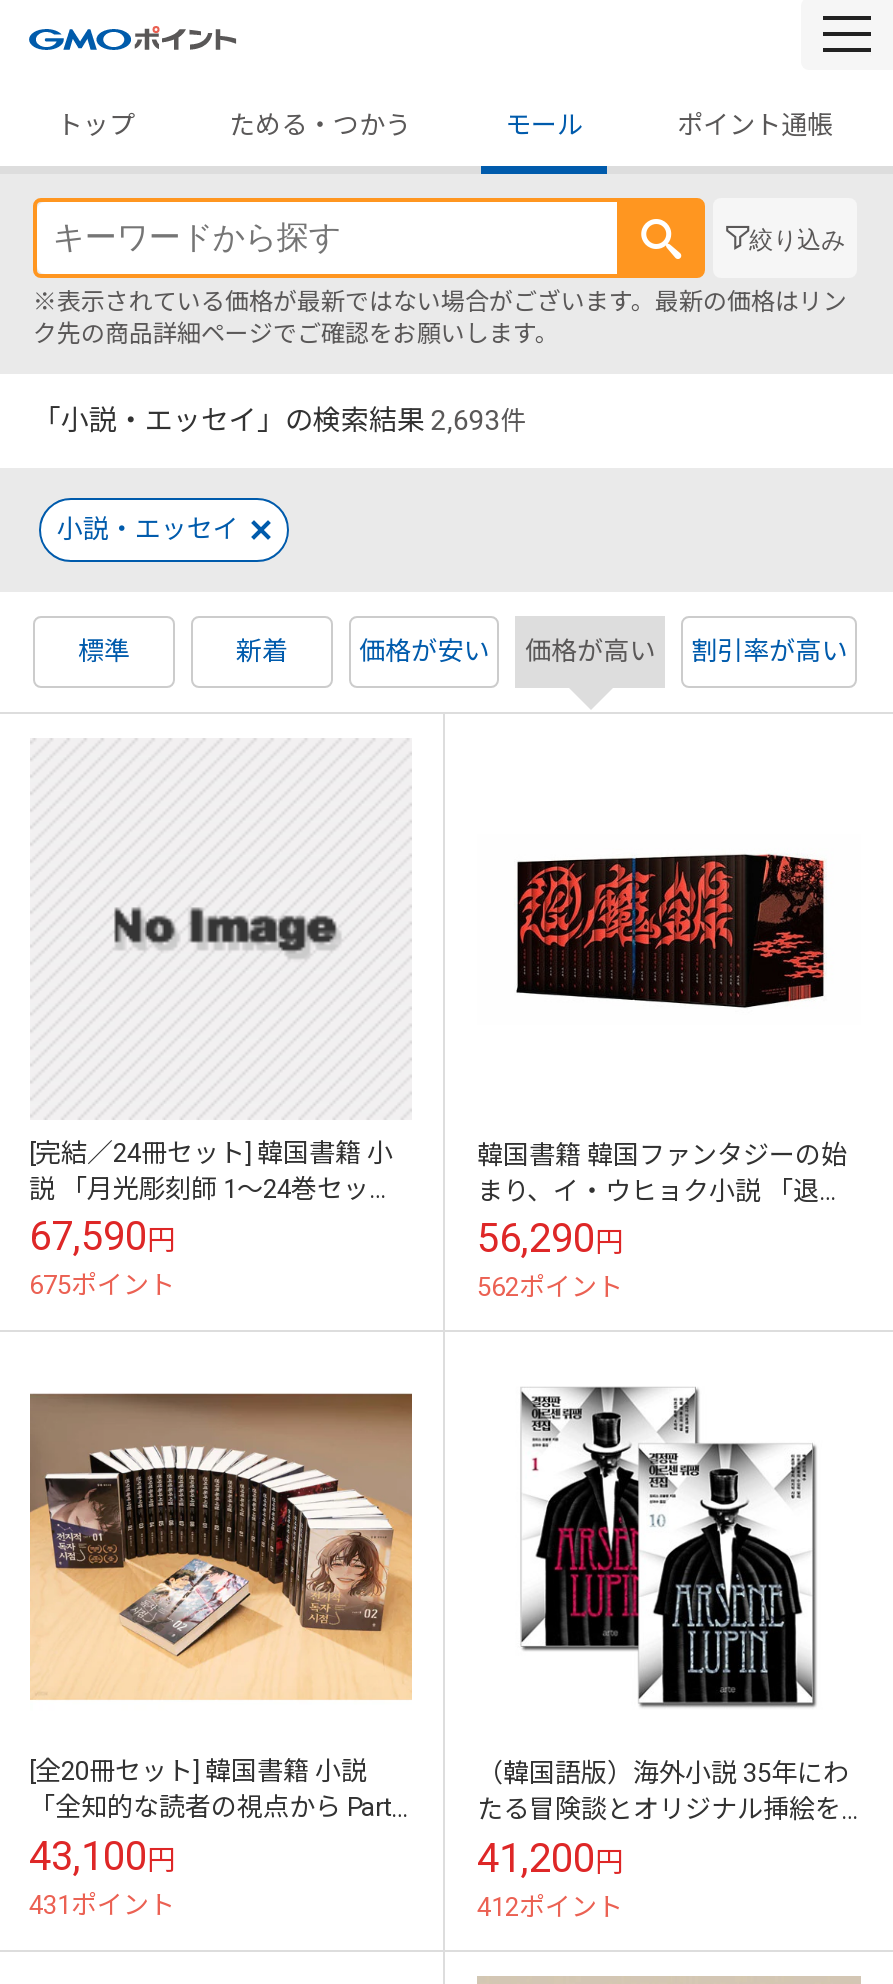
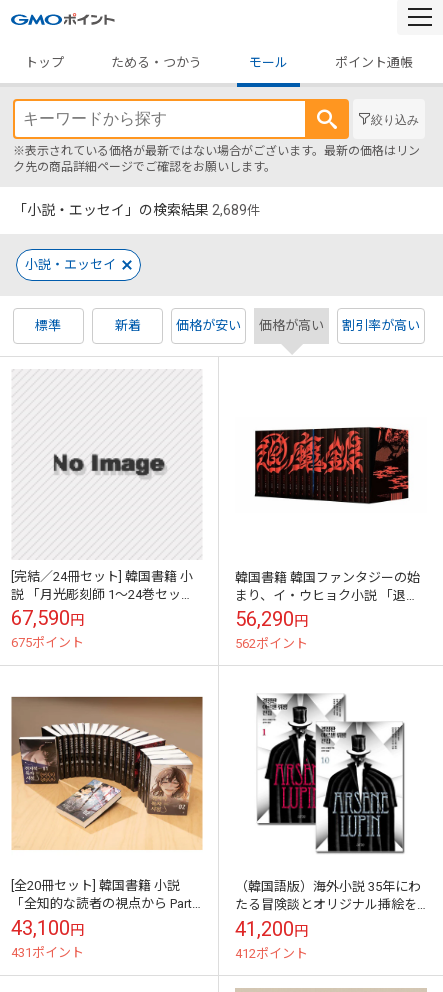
[33,404,527,436] 「小説・エッセイ」の検索結果2,693件 -> [13,202,260,218] 「小説・エッセイ」の検索結果2,689件

